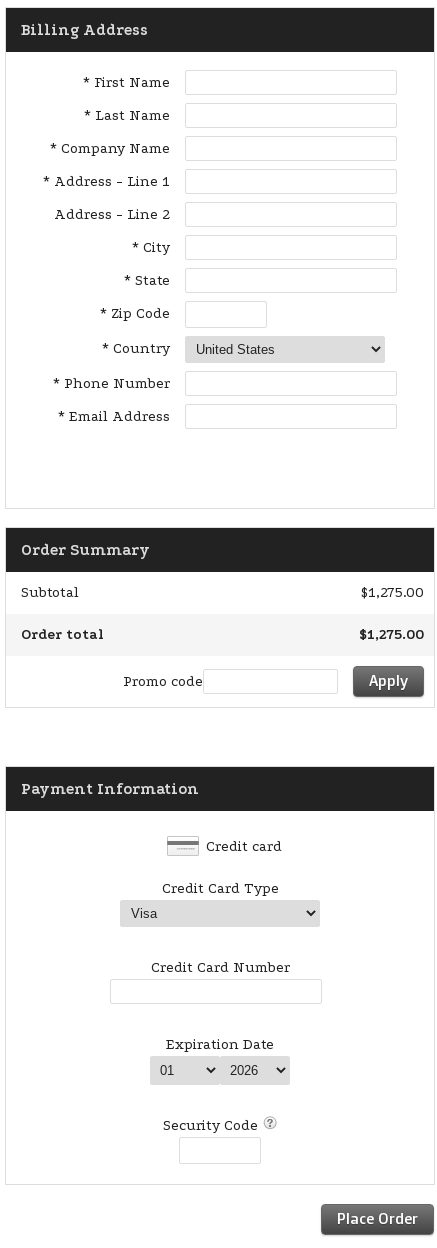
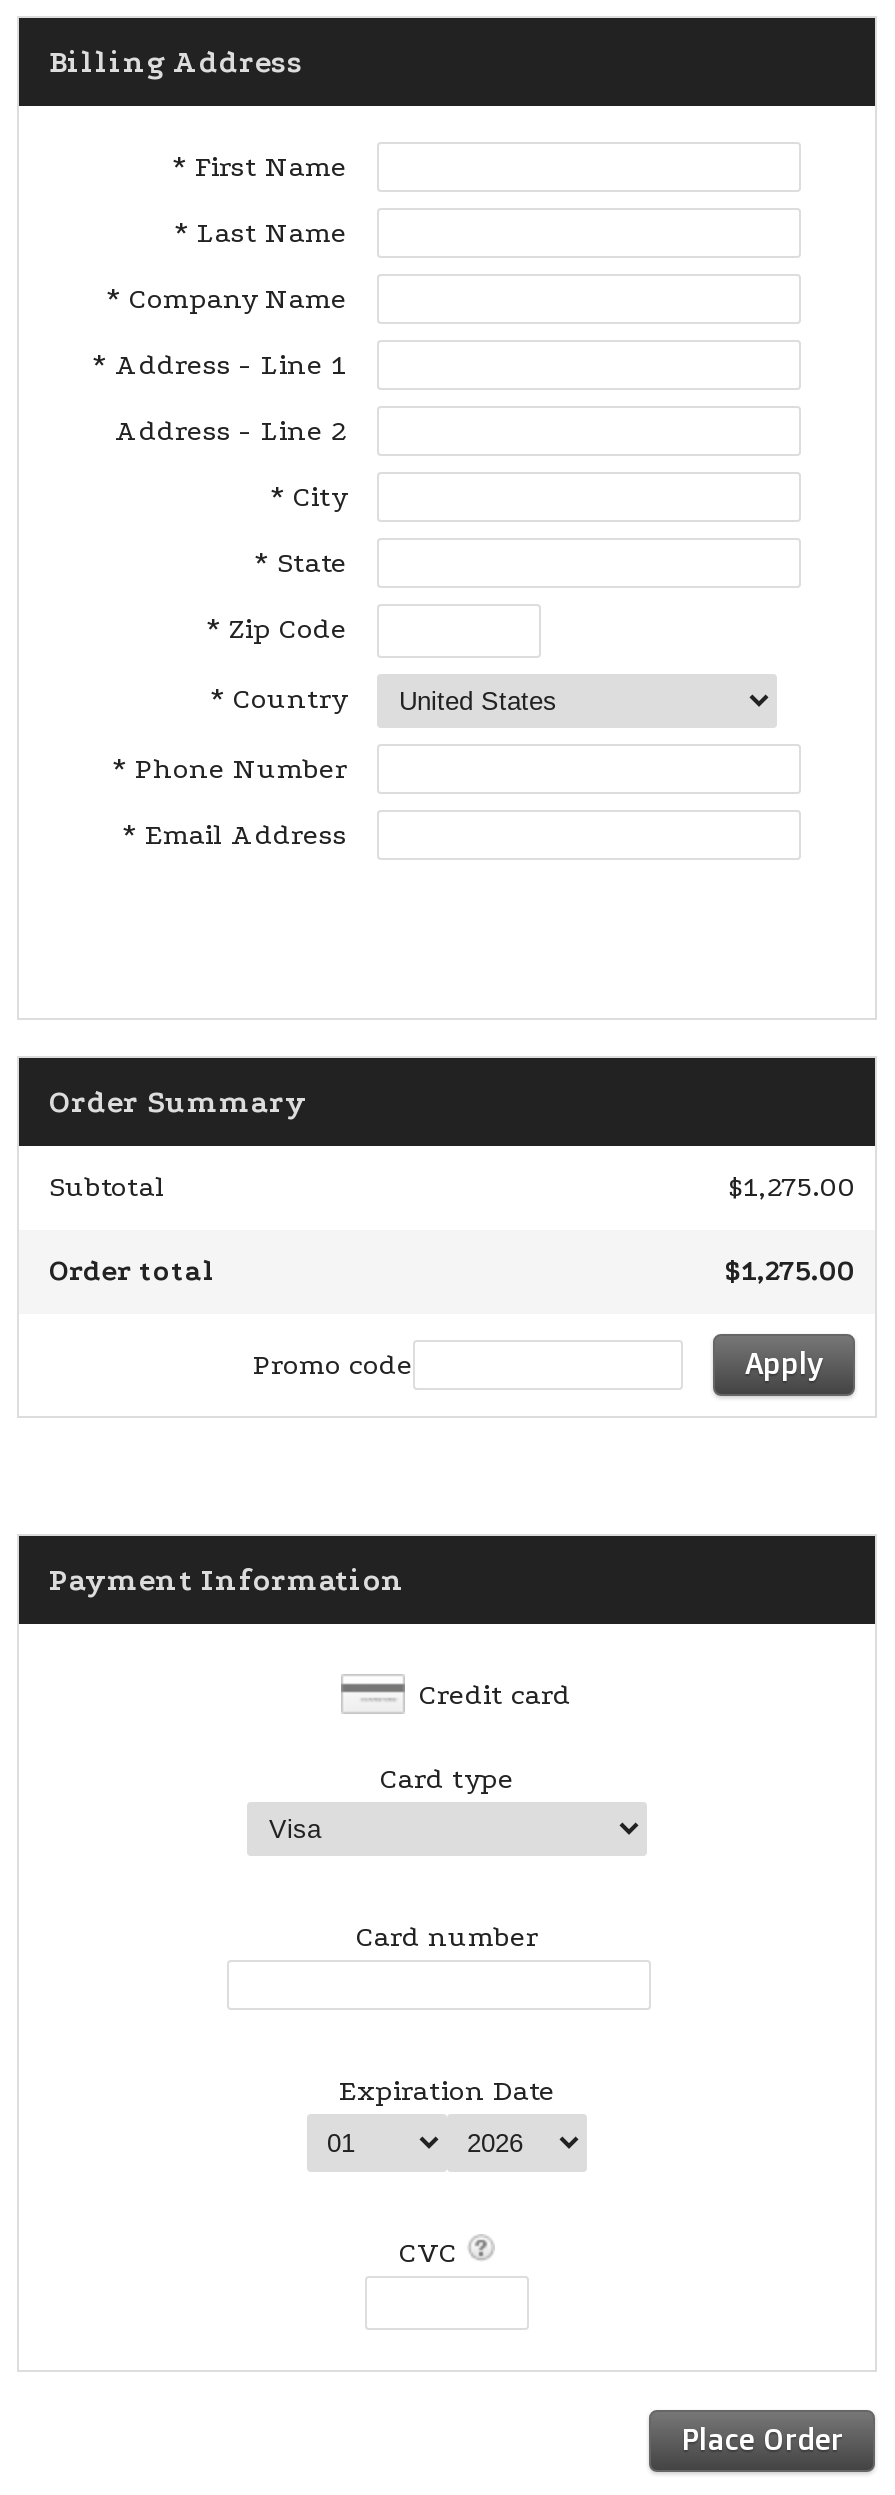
[161,880,278,897] Credit Card Type -> [380,1762,514,1796] Card type
[150,959,289,976] Credit Card Number -> [356,1920,538,1954] Card number
[163,1117,258,1134] Security Code -> [399,2236,457,2270] CVC

